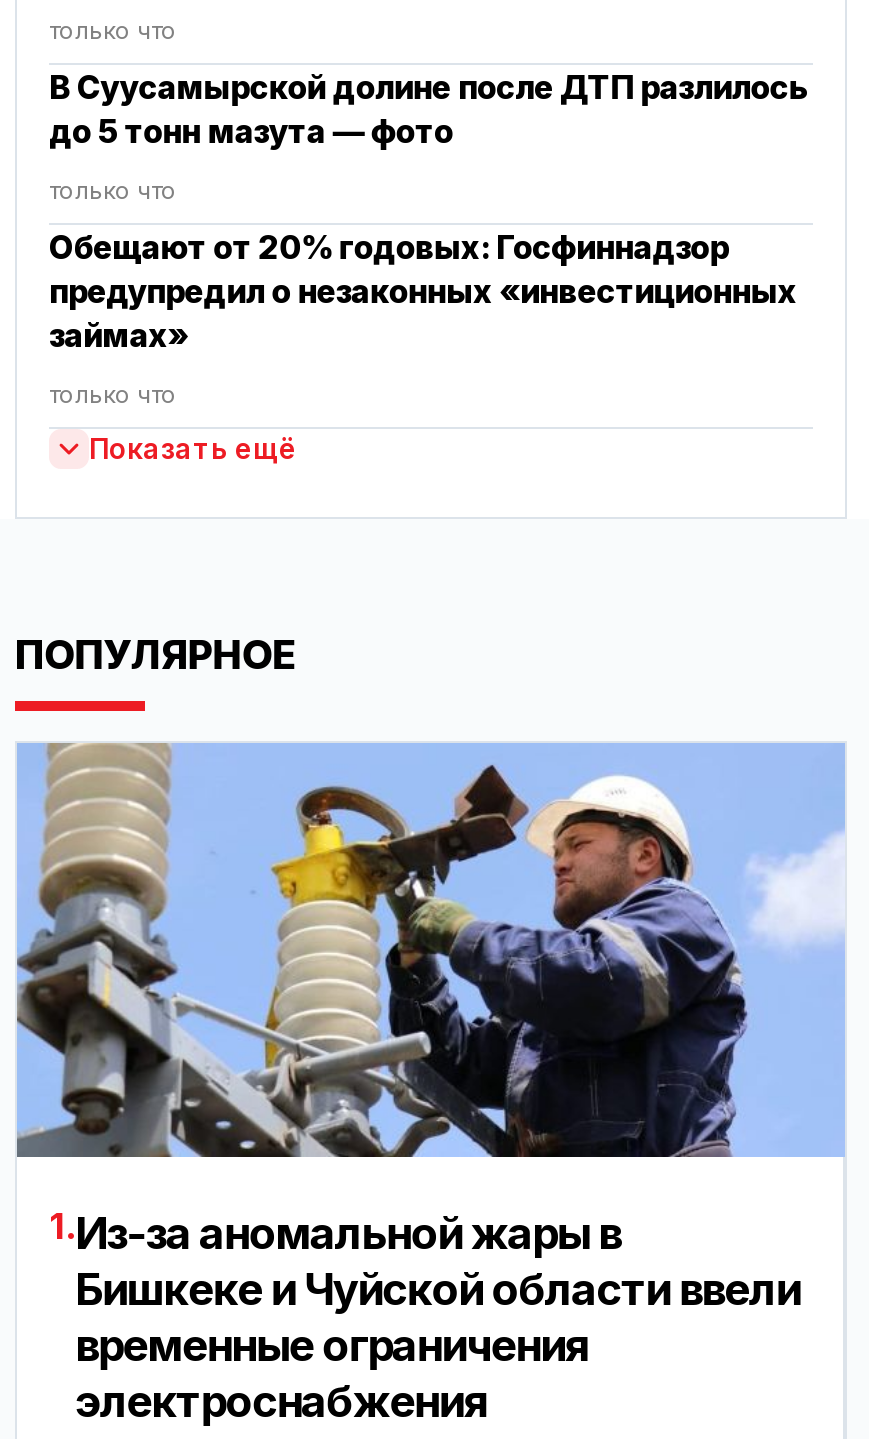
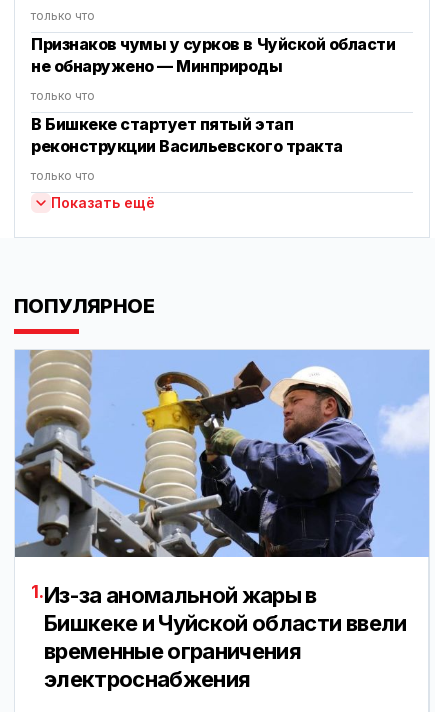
[49,68,808,152] В Суусамырской долине после ДТП разлилось | до 5 тонн мазута — фото -> [31,34,395,76] Признаков чумы у сурков в Чуйской области | не обнаружено — Минприроды
[49,228,797,356] Обещают от 20% годовых: Госфиннадзор | предупредил о незаконных «инвестиционных | займах» -> [31,114,343,156] В Бишкеке стартует пятый этап | реконструкции Васильевского тракта

